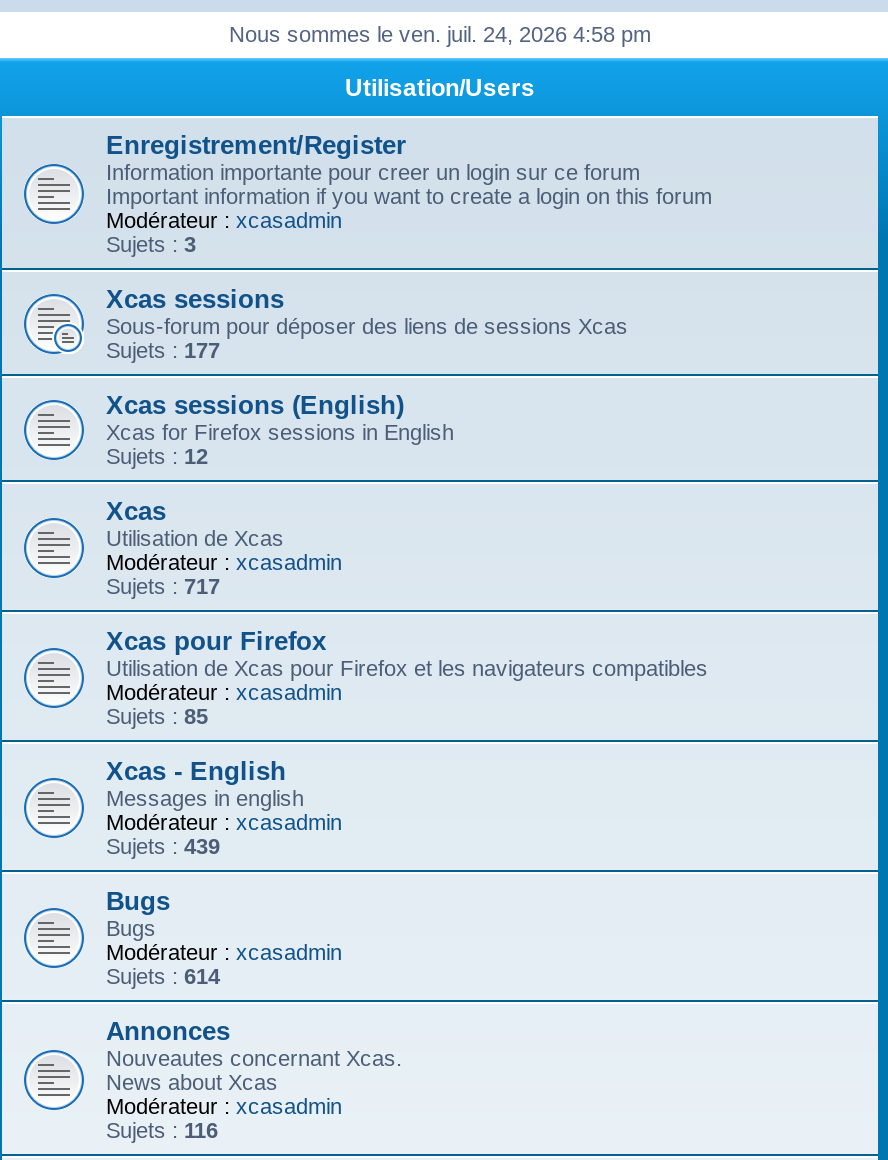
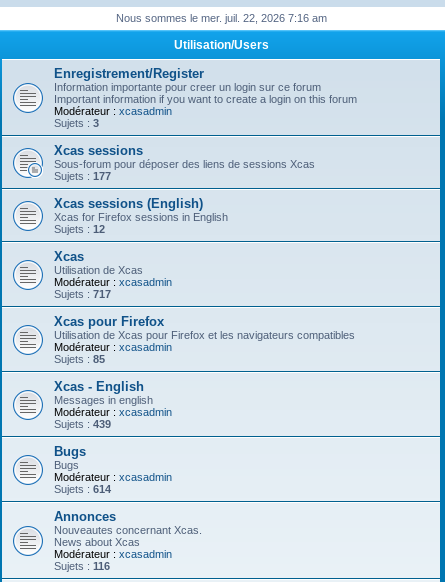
[229,22,651,46] Nous sommes le ven. juil. 24, 2026 4:58 pm -> [115,12,326,24] Nous sommes le mer. juil. 22, 2026 7:16 am

